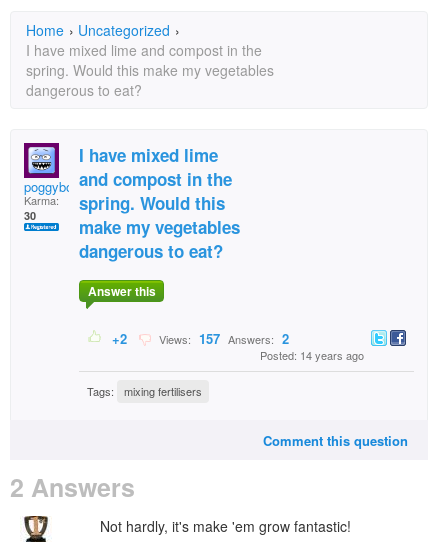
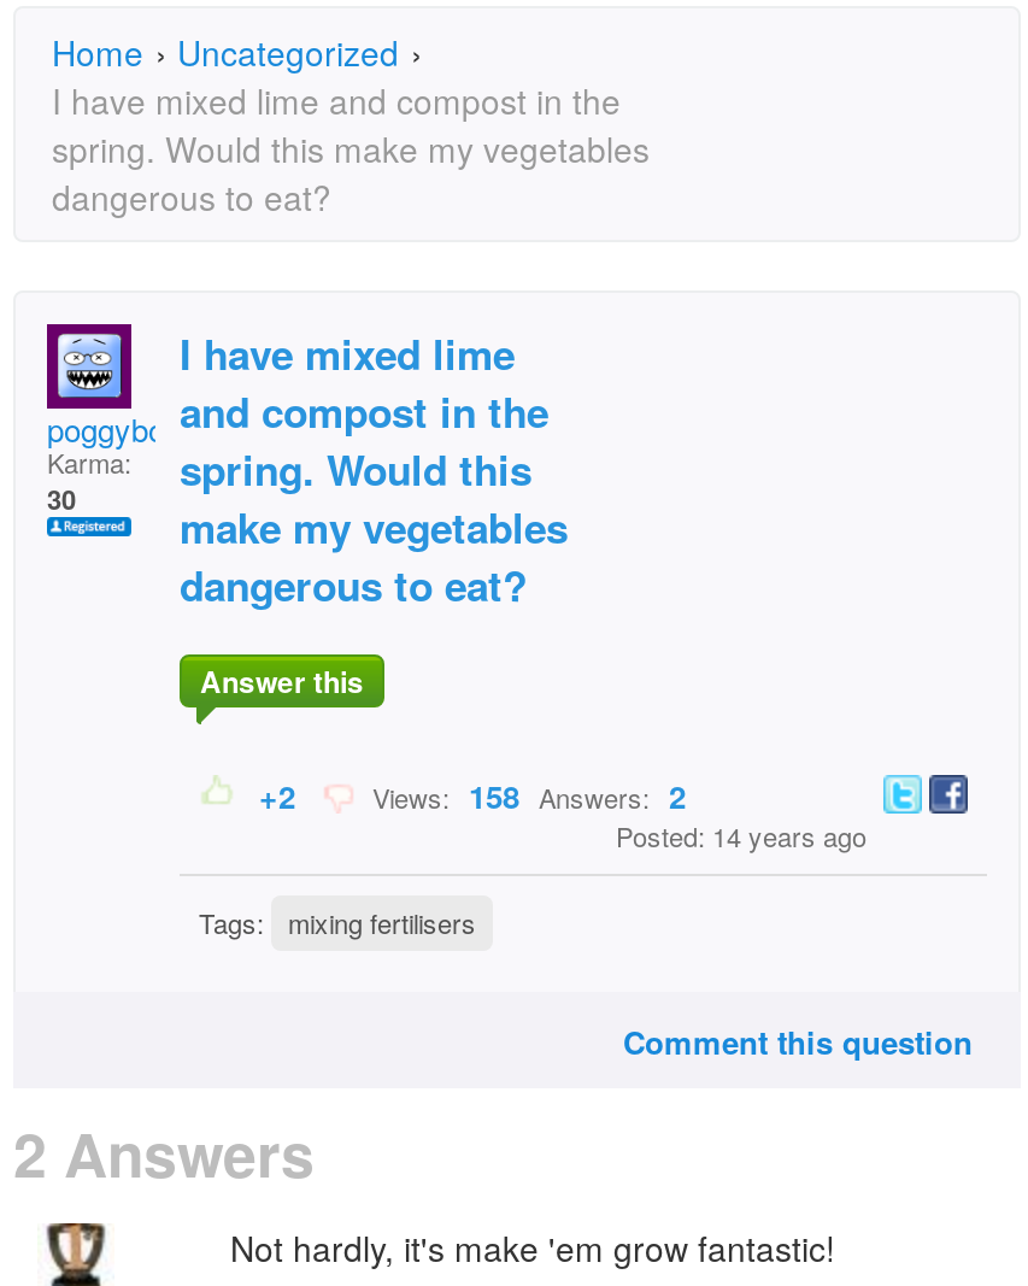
[153,329,289,348] Views: 157 Answers: 2 -> [358,773,686,819] Views: 158 Answers: 2

